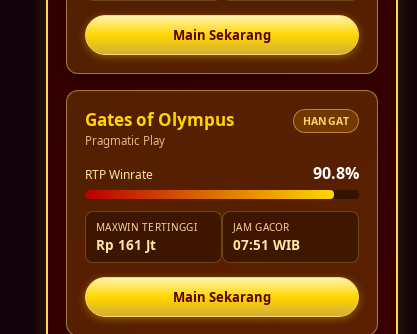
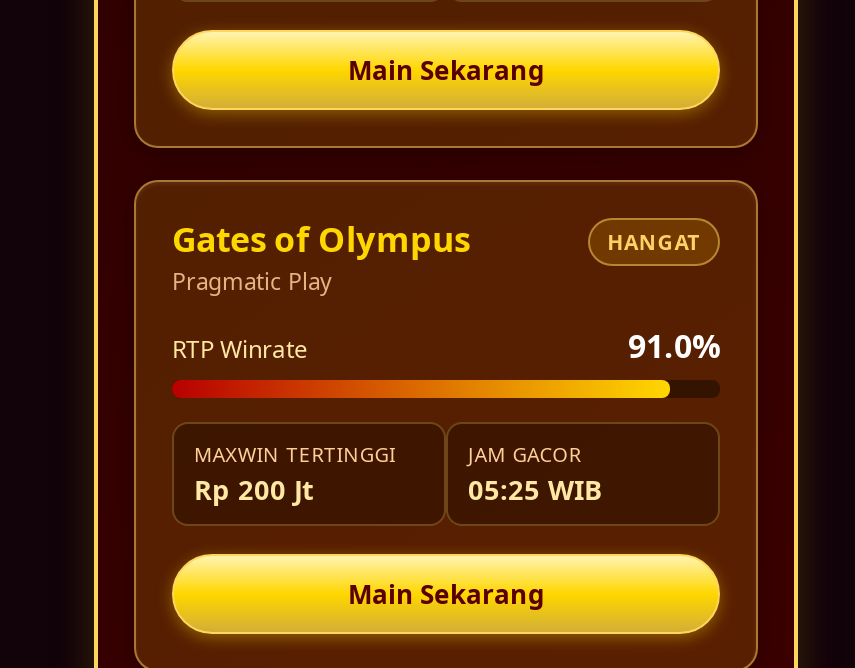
[313,162,359,184] 90.8% -> [628,324,720,368] 91.0%
[96,236,156,254] Rp 161 Jt -> [194,472,314,508] Rp 200 Jt
[233,236,300,254] 07:51 WIB -> [468,472,602,508] 05:25 WIB

